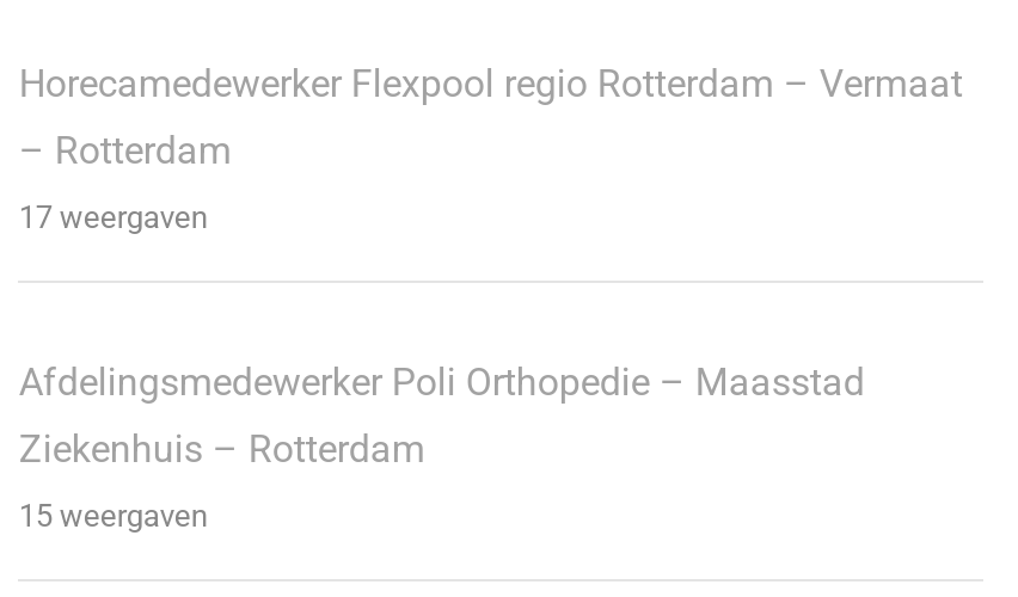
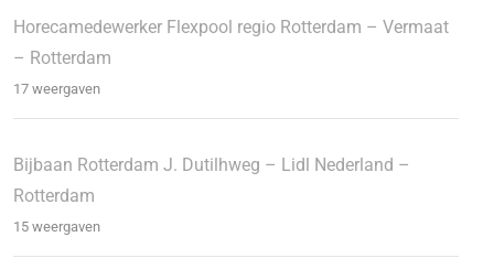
[19,360,865,405] Afdelingsmedewerker Poli Orthopedie – Maasstad -> [14,154,411,175] Bijbaan Rotterdam J. Dutilhweg – Lidl Nederland –
[19,427,425,472] Ziekenhuis – Rotterdam -> [14,185,95,206] Rotterdam

